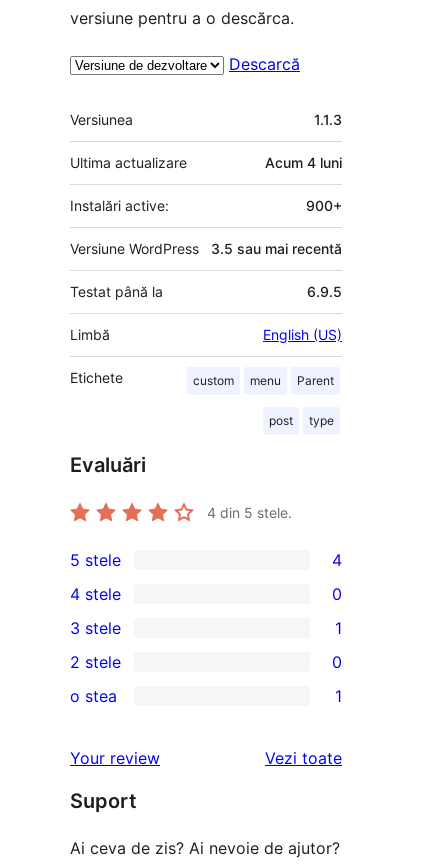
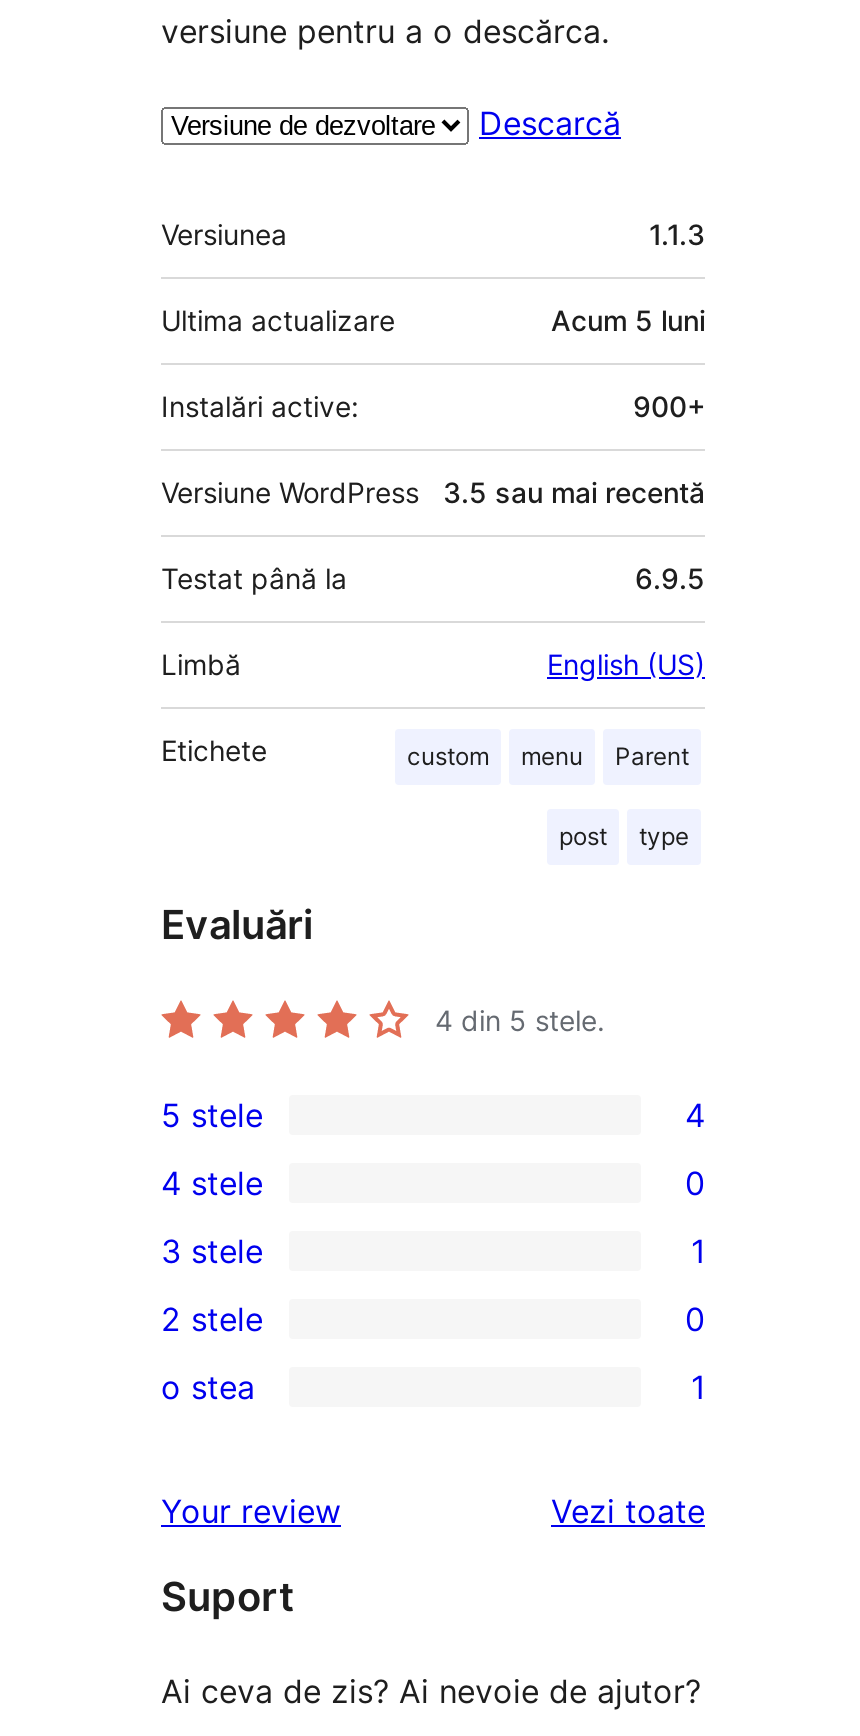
[265,153,342,170] Acum 4 luni -> [551,302,705,336] Acum 5 luni

